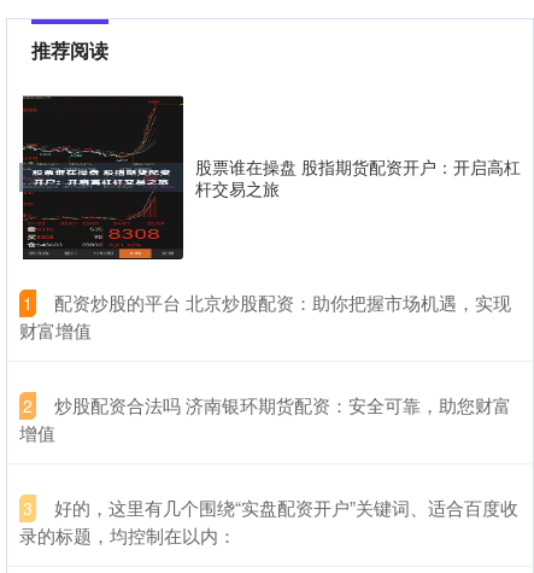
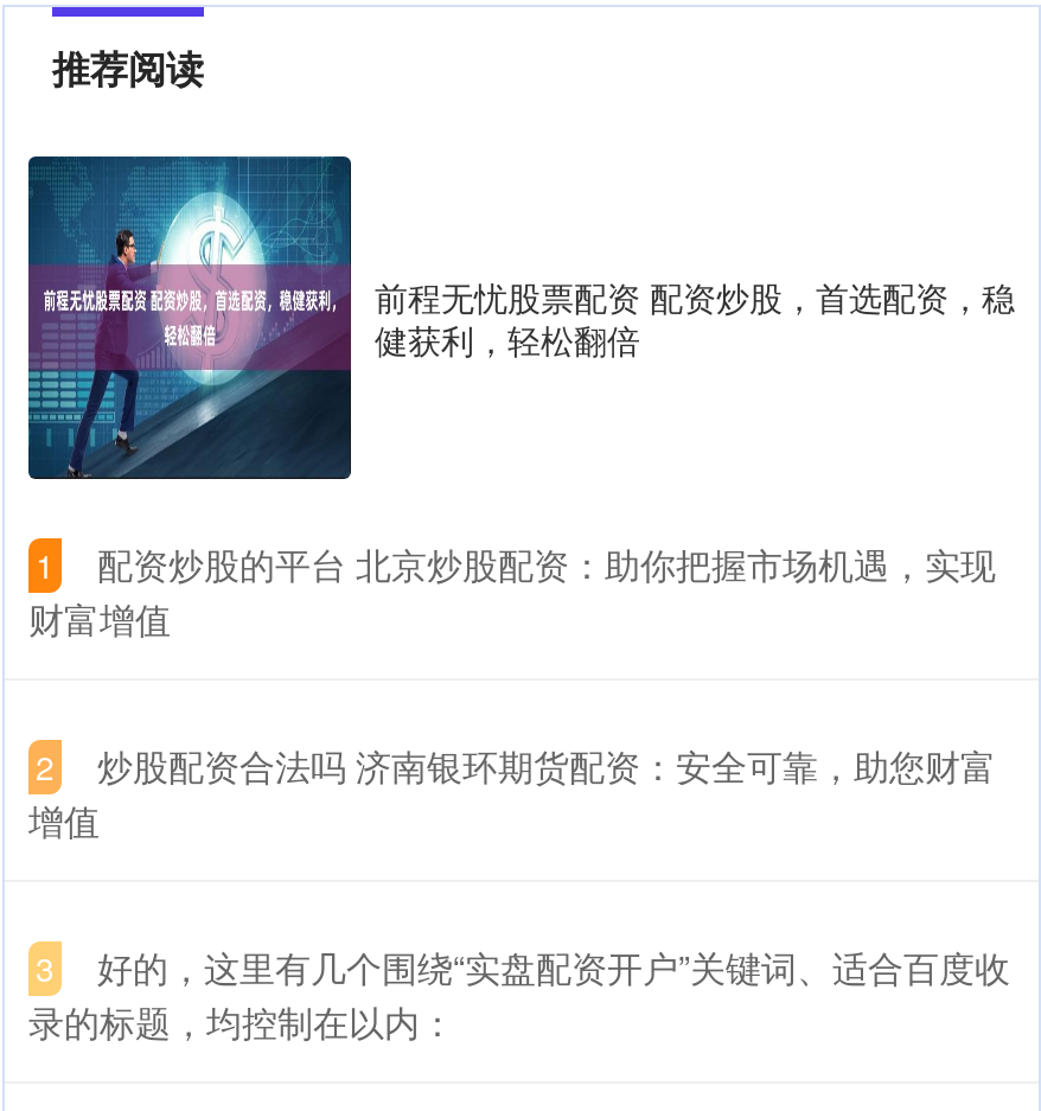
[19,95,521,259] [image] | 股票谁在操盘 股指期货配资开户：开启高杠 | 杆交易之旅 -> [26,154,1015,479] [image] | 前程无忧股票配资 配资炒股，首选配资，稳 | 健获利，轻松翻倍

